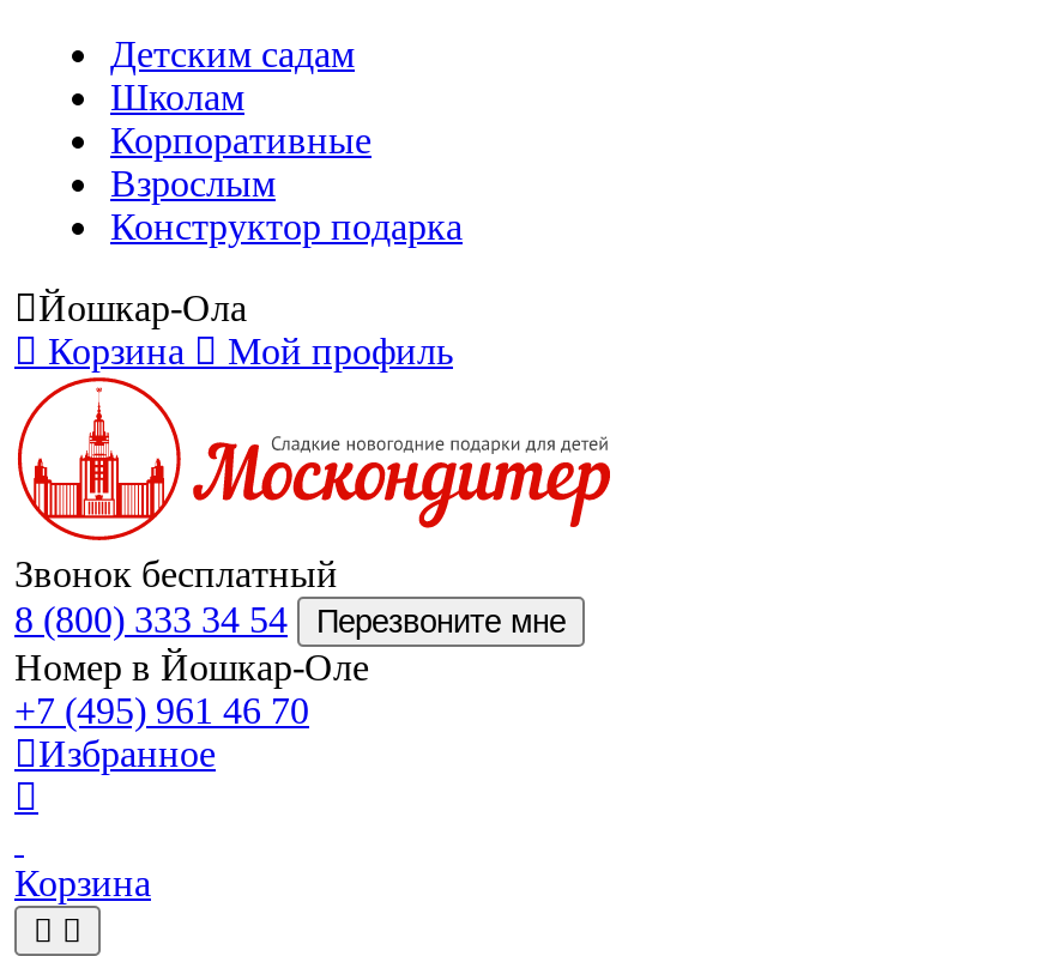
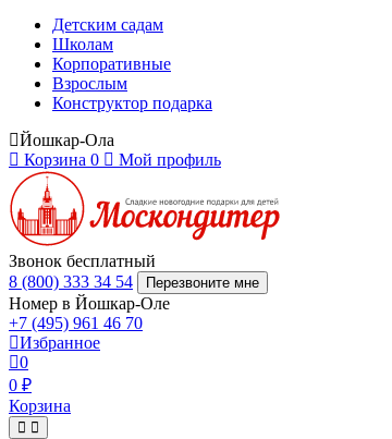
[48,331,185,371] Корзина -> [24,150,99,169] Корзина 0
none -> [9,353,32,394] 0 | 0 ₽

